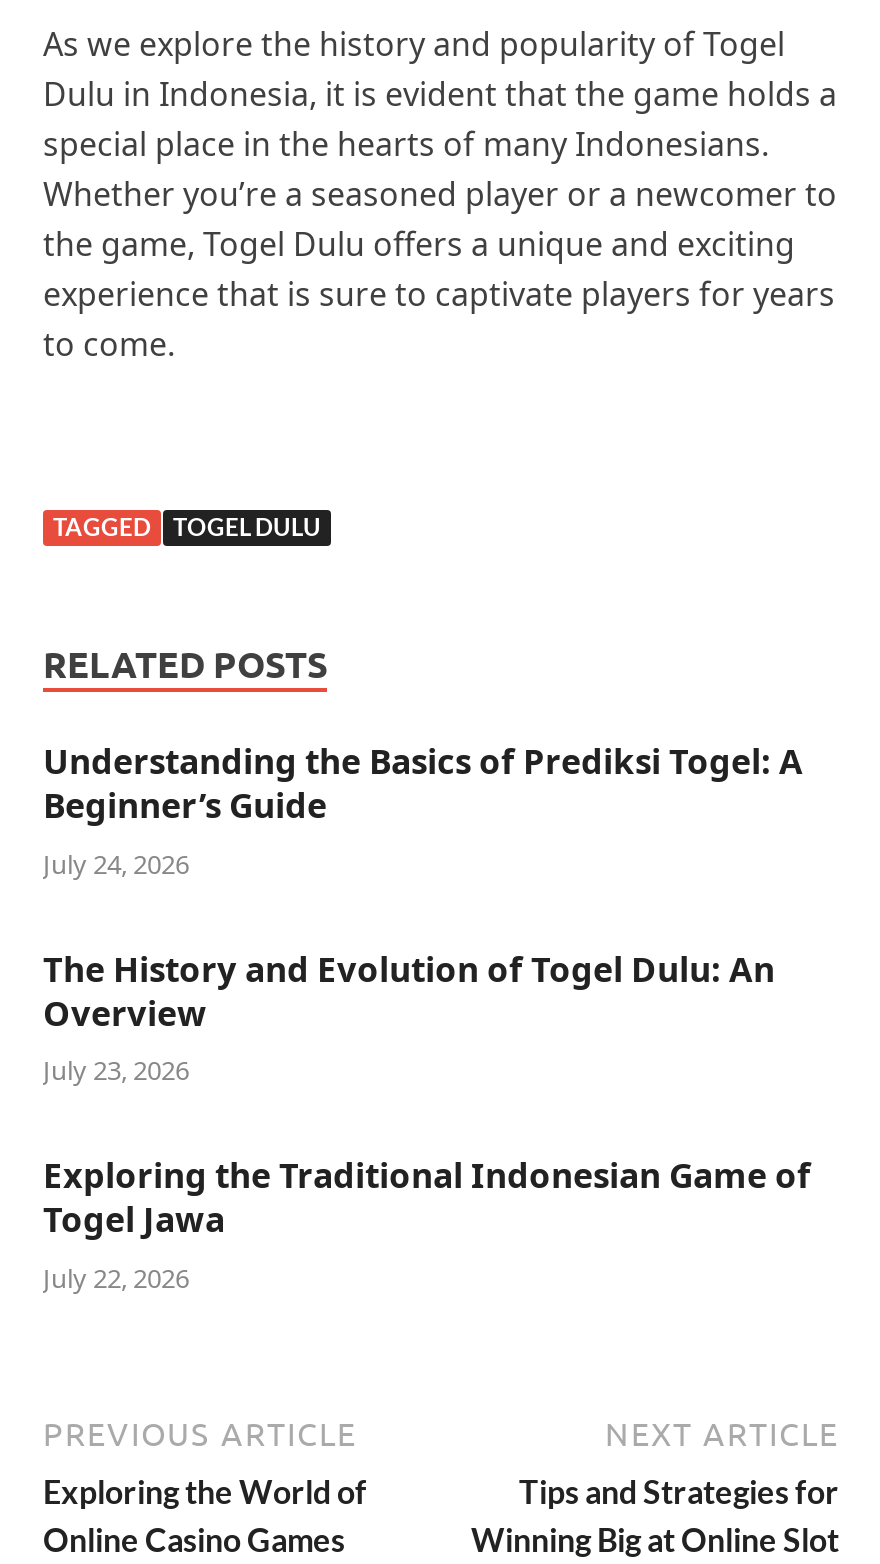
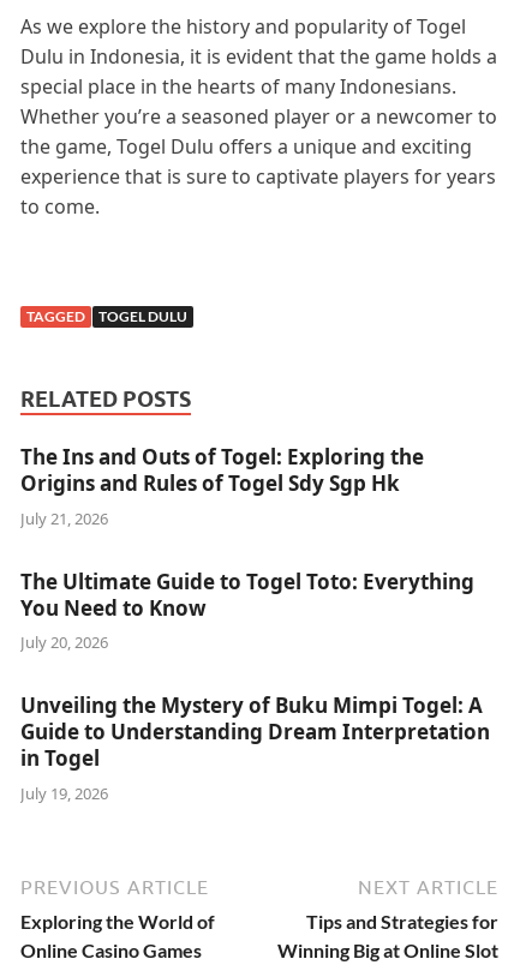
[43,739,803,882] Understanding the Basics of Prediksi Togel: A | Beginner’s Guide | July 24, 2026 -> [20,443,424,529] The Ins and Outs of Togel: Exploring the | Origins and Rules of Togel Sdy Sgp Hk | July 21, 2026
[43,946,775,1089] The History and Evolution of Togel Dulu: An | Overview | July 23, 2026 -> [20,568,474,653] The Ultimate Guide to Togel Toto: Everything | You Need to Know | July 20, 2026
[43,1153,811,1296] Exploring the Traditional Indonesian Game of | Togel Jawa | July 22, 2026 -> [20,692,490,804] Unveiling the Mystery of Buku Mimpi Togel: A | Guide to Understanding Dream Interpretation | in Togel | July 19, 2026

